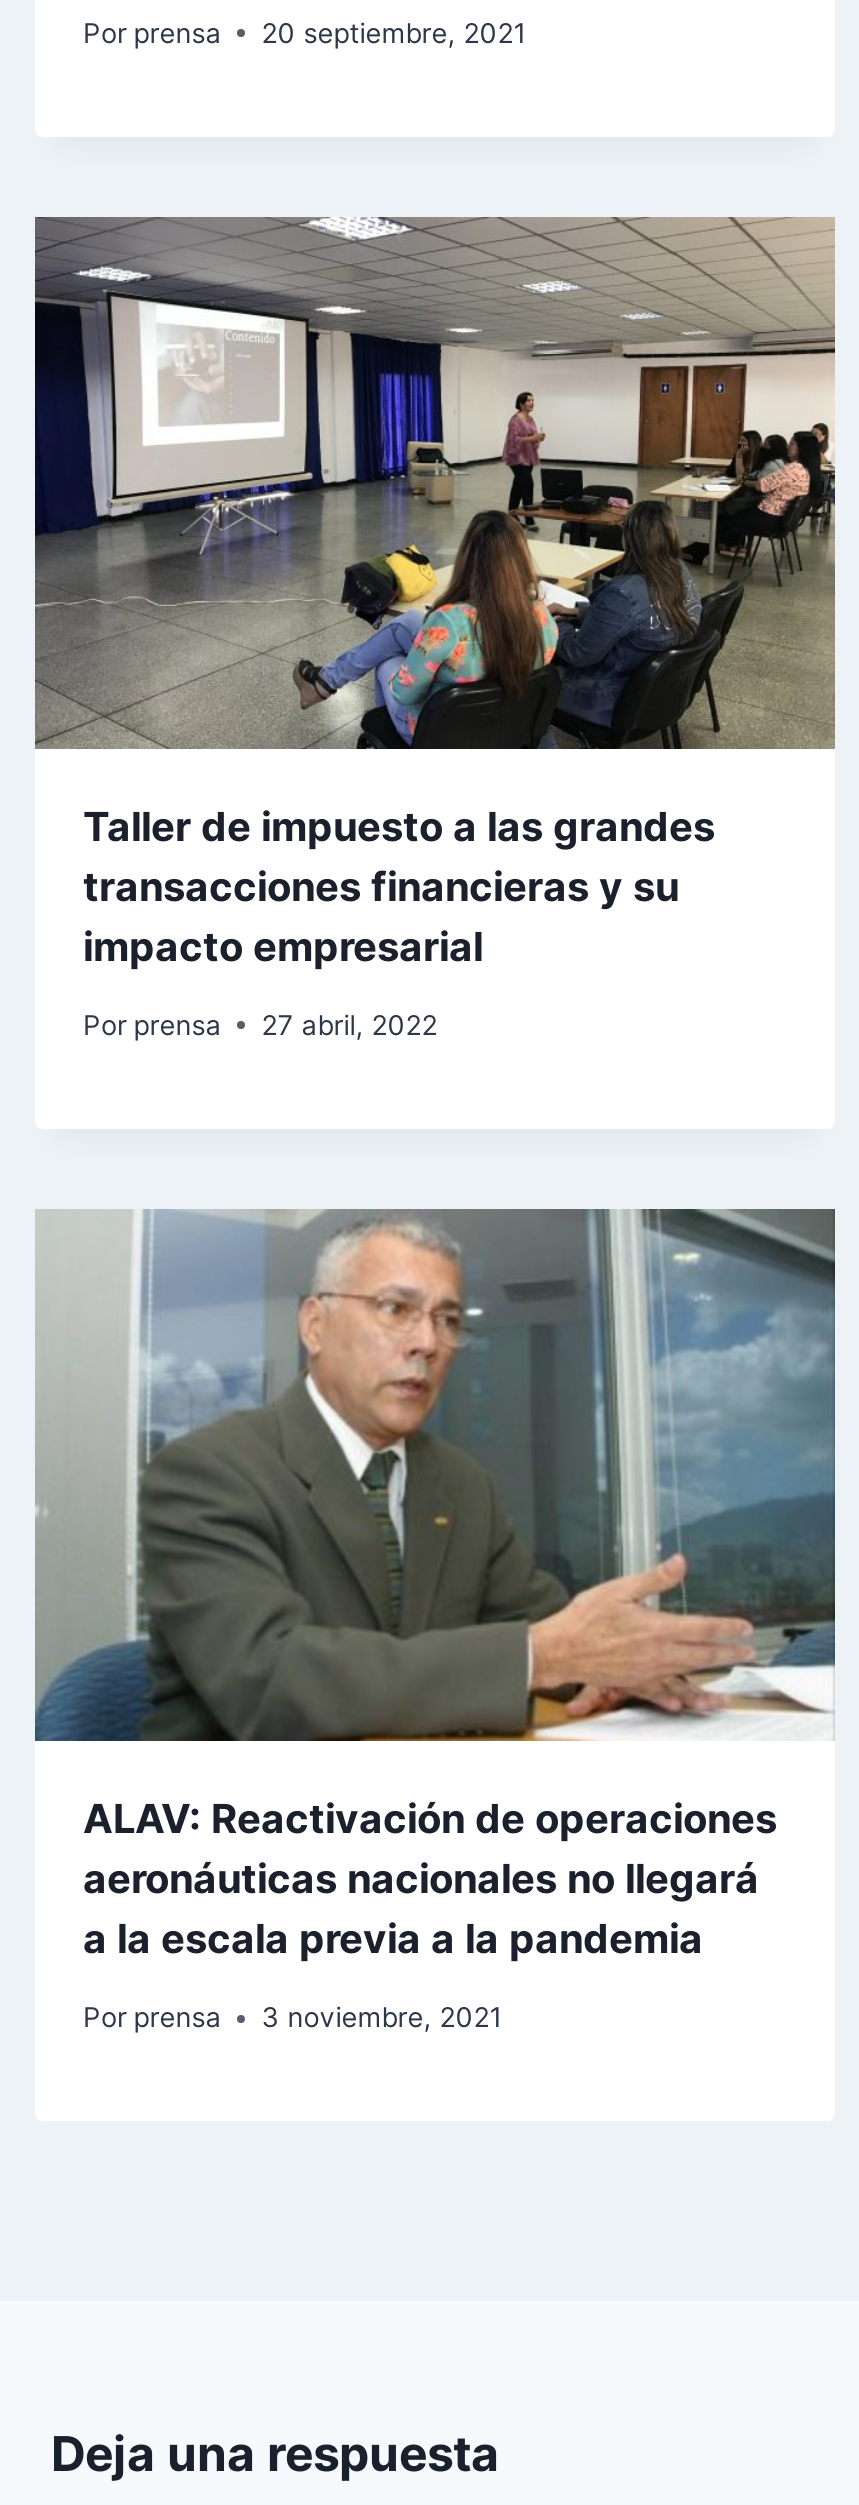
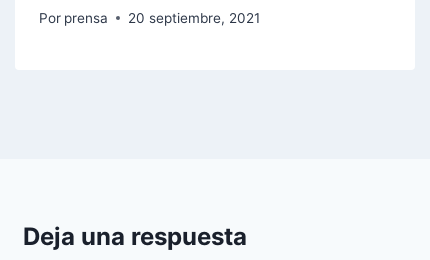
[33,215,837,1041] [image] | Taller de impuesto a las grandes | transacciones financieras y su | impacto empresarial | Por prensa | 27 abril, 2022 -> none
[33,1207,837,2033] [image] | ALAV: Reactivación de operaciones | aeronáuticas nacionales no llegará | a la escala previa a la pandemia | Por prensa | 3 noviembre, 2021 -> none

